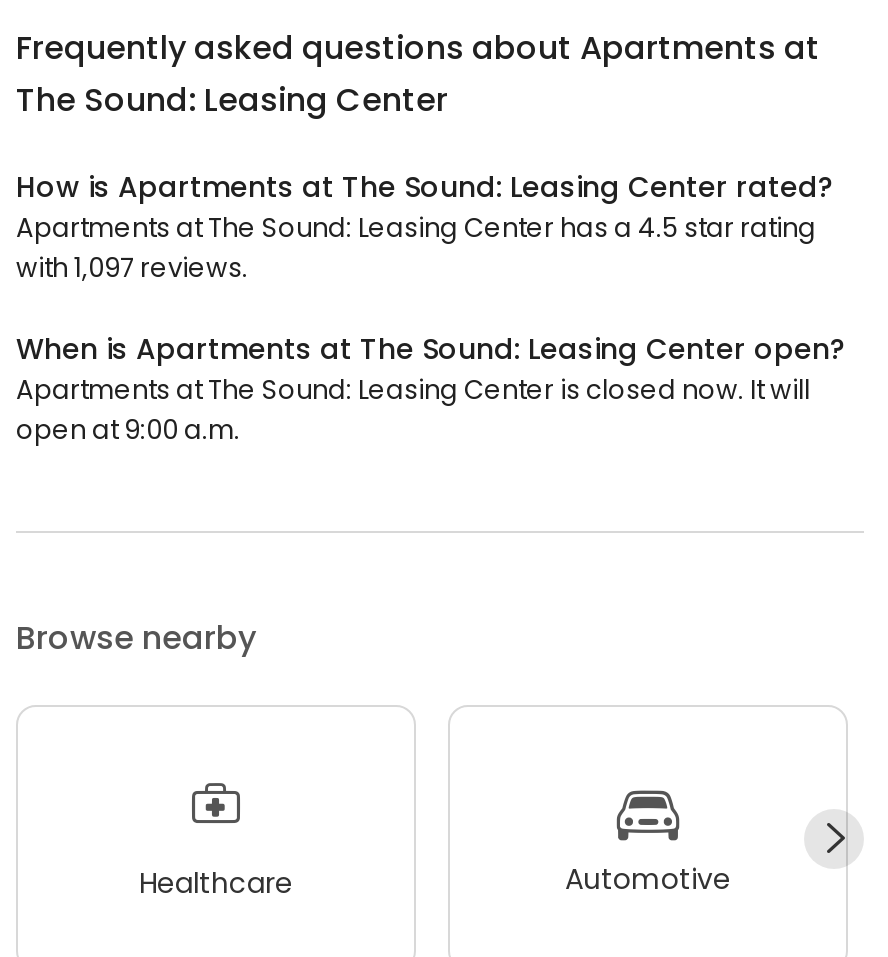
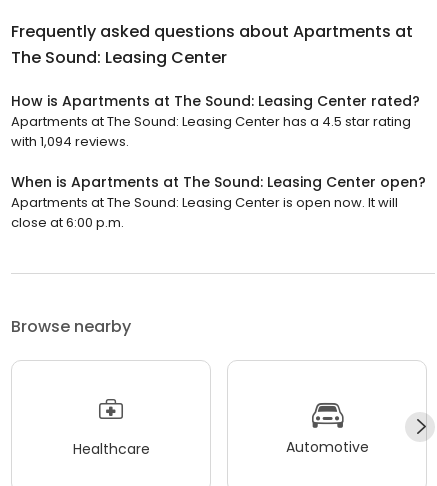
[16,250,248,288] with 1,097 reviews. -> [11,132,129,151] with 1,094 reviews.
[16,372,810,410] Apartments at The Sound: Leasing Center is closed now. It will -> [11,193,398,212] Apartments at The Sound: Leasing Center is open now. It will
[16,412,240,450] open at 9:00 a.m. -> [11,213,124,232] close at 6:00 p.m.

